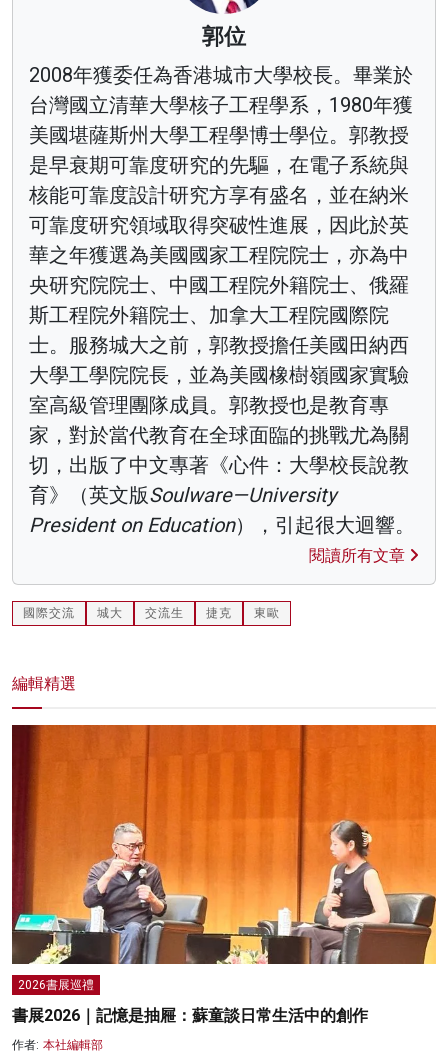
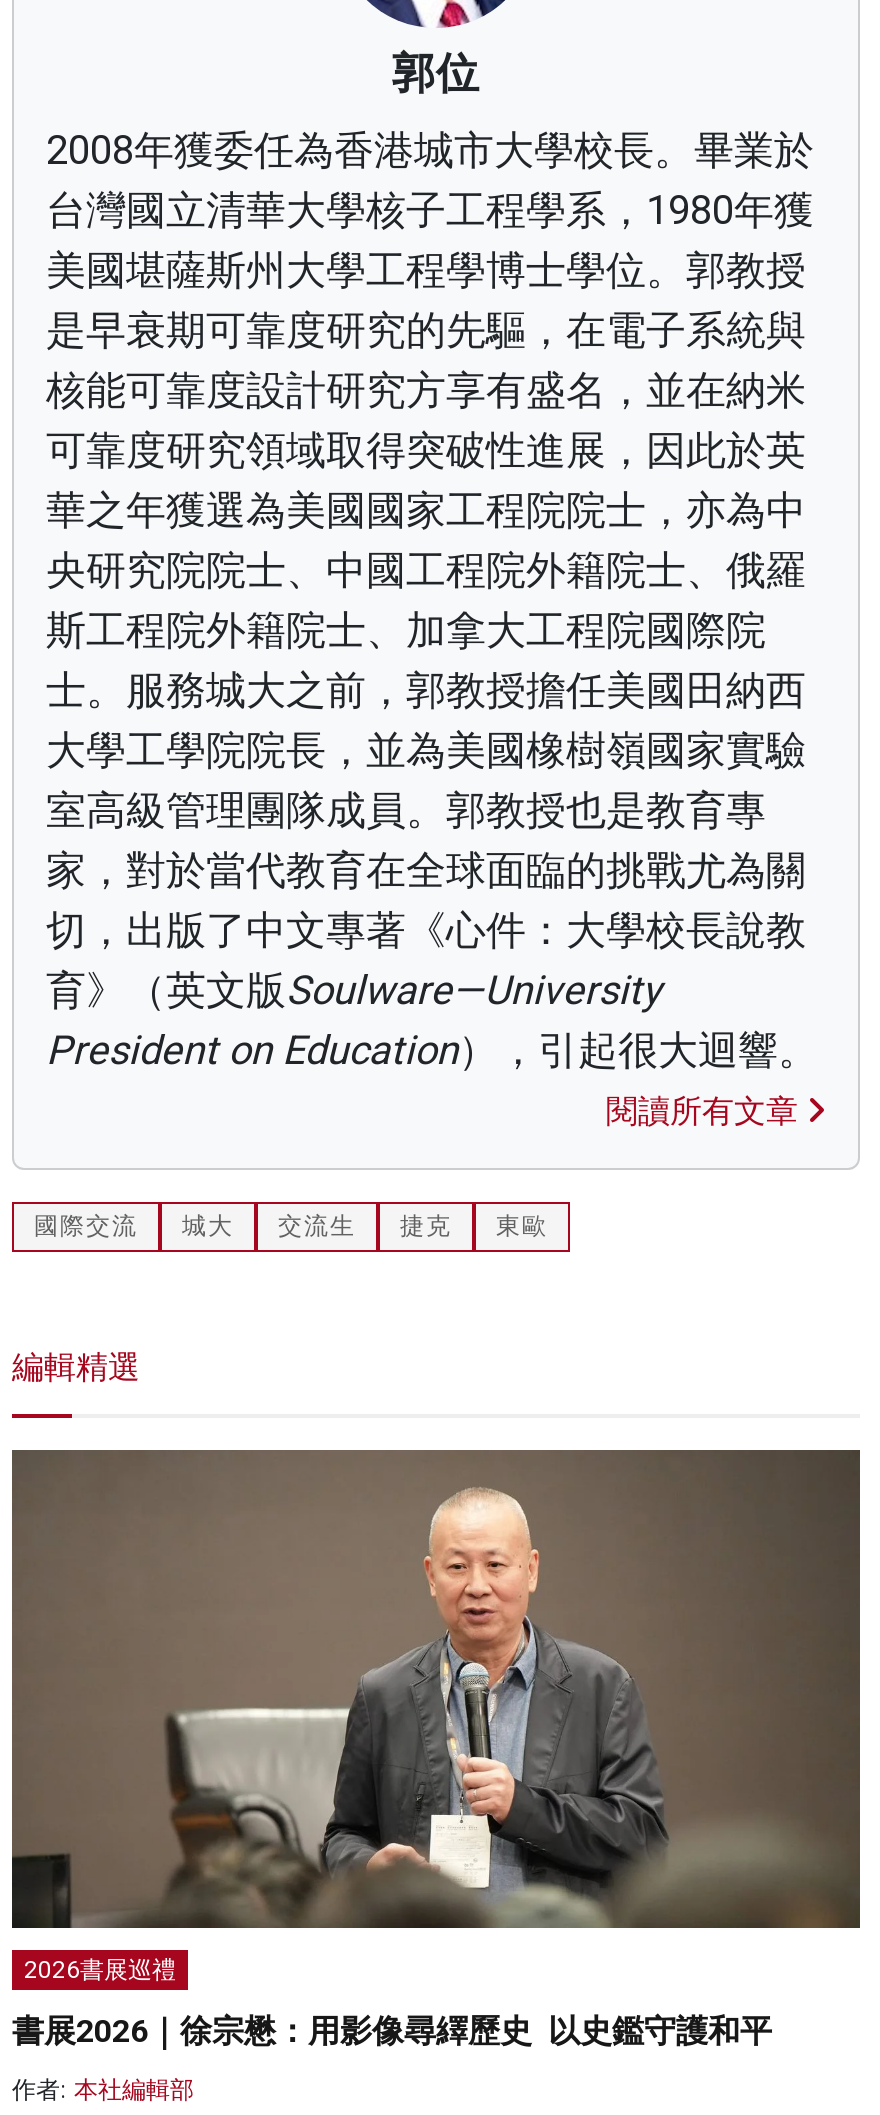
[12,724,437,965] [image] -> [12,1448,862,1930] [image]
[12,1006,368,1025] 書展2026｜記憶是抽屜：蘇童談日常生活中的創作 -> [12,2011,772,2049] 書展2026｜徐宗懋：用影像尋繹歷史 以史鑑守護和平

